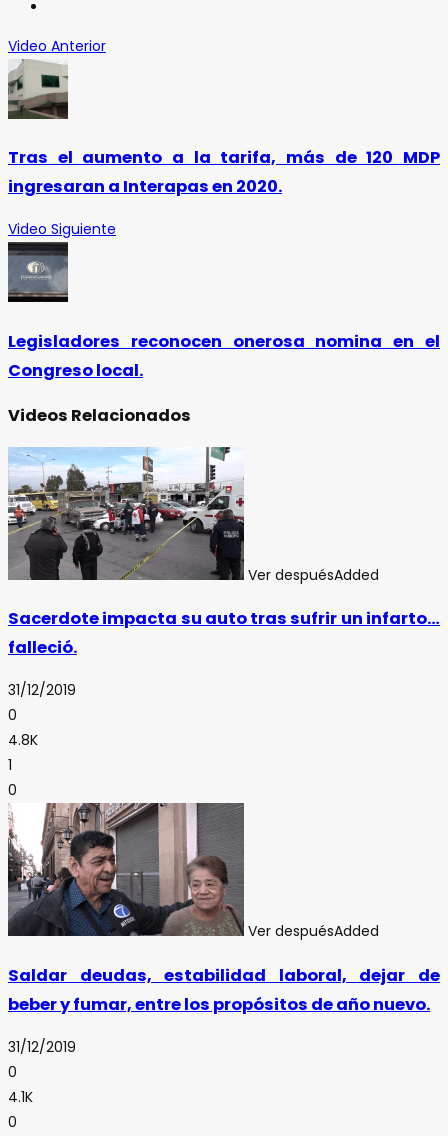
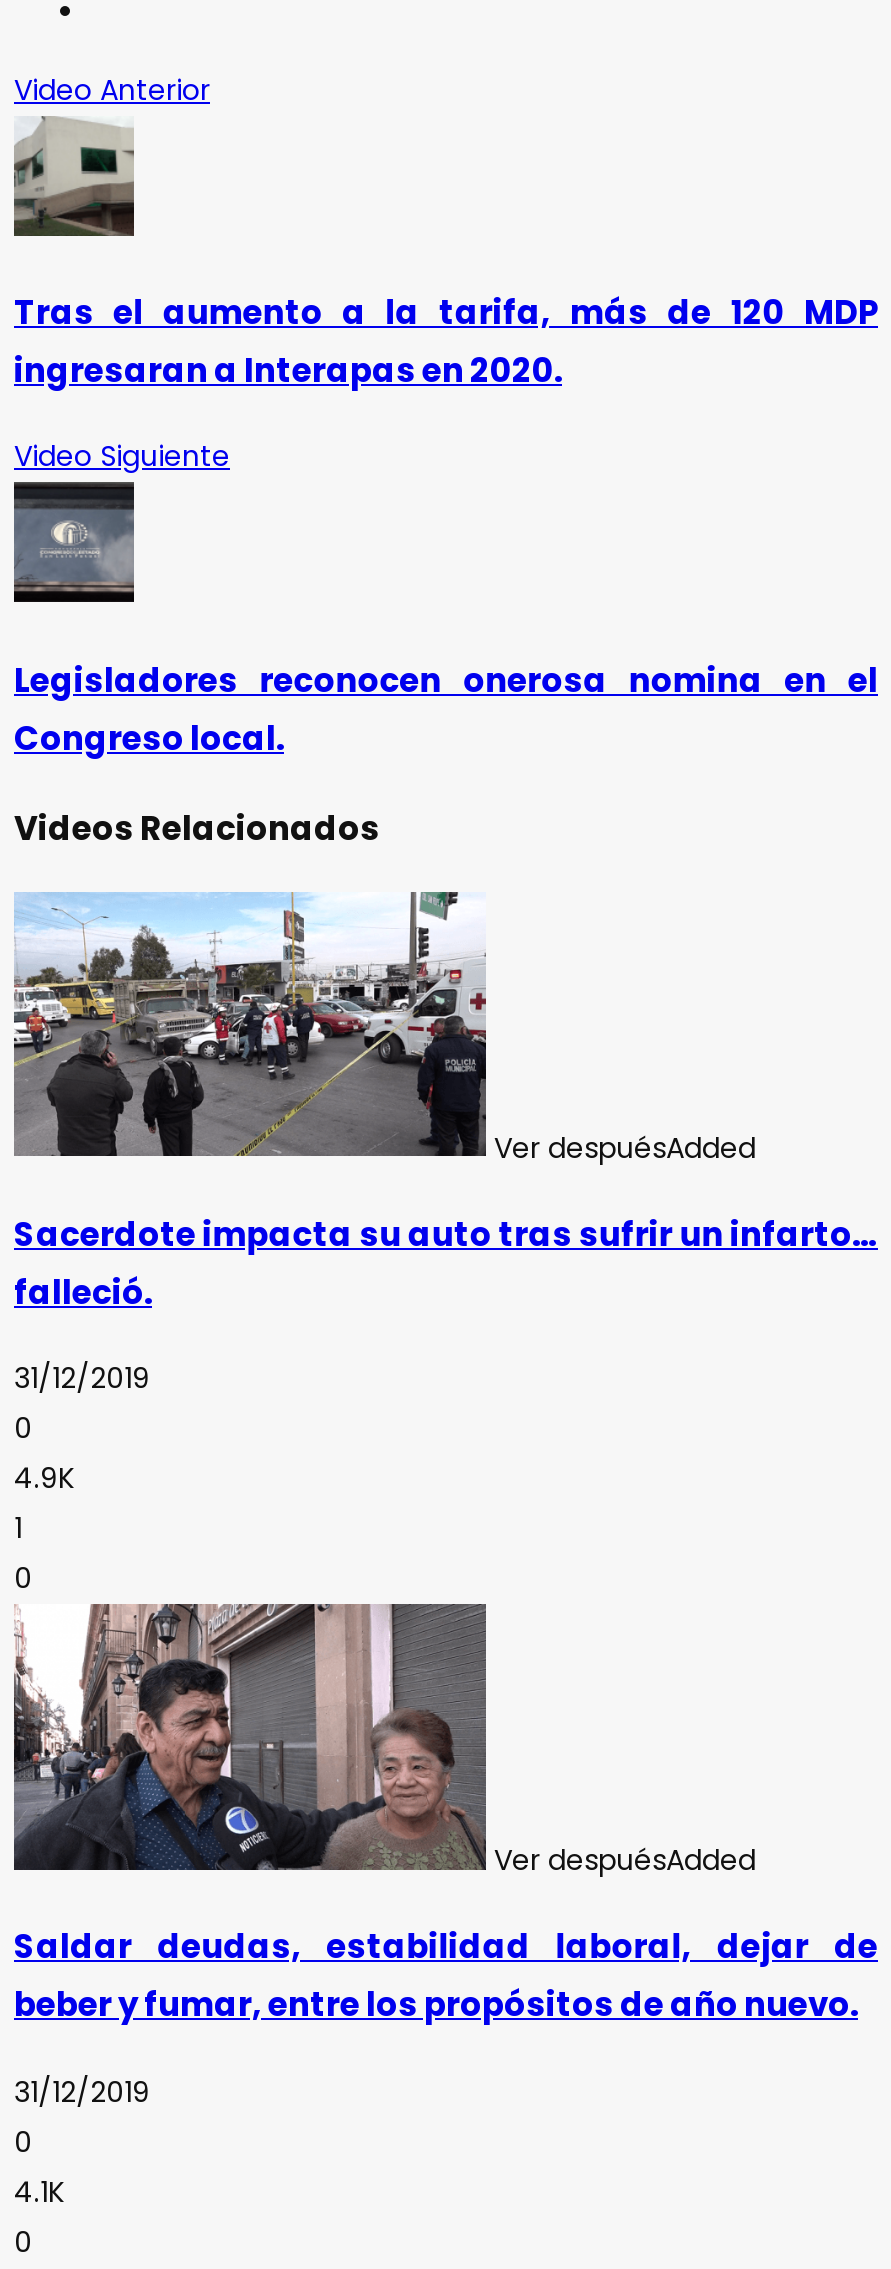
[8,730,38,750] 4.8K -> [14,1458,74,1498] 4.9K

